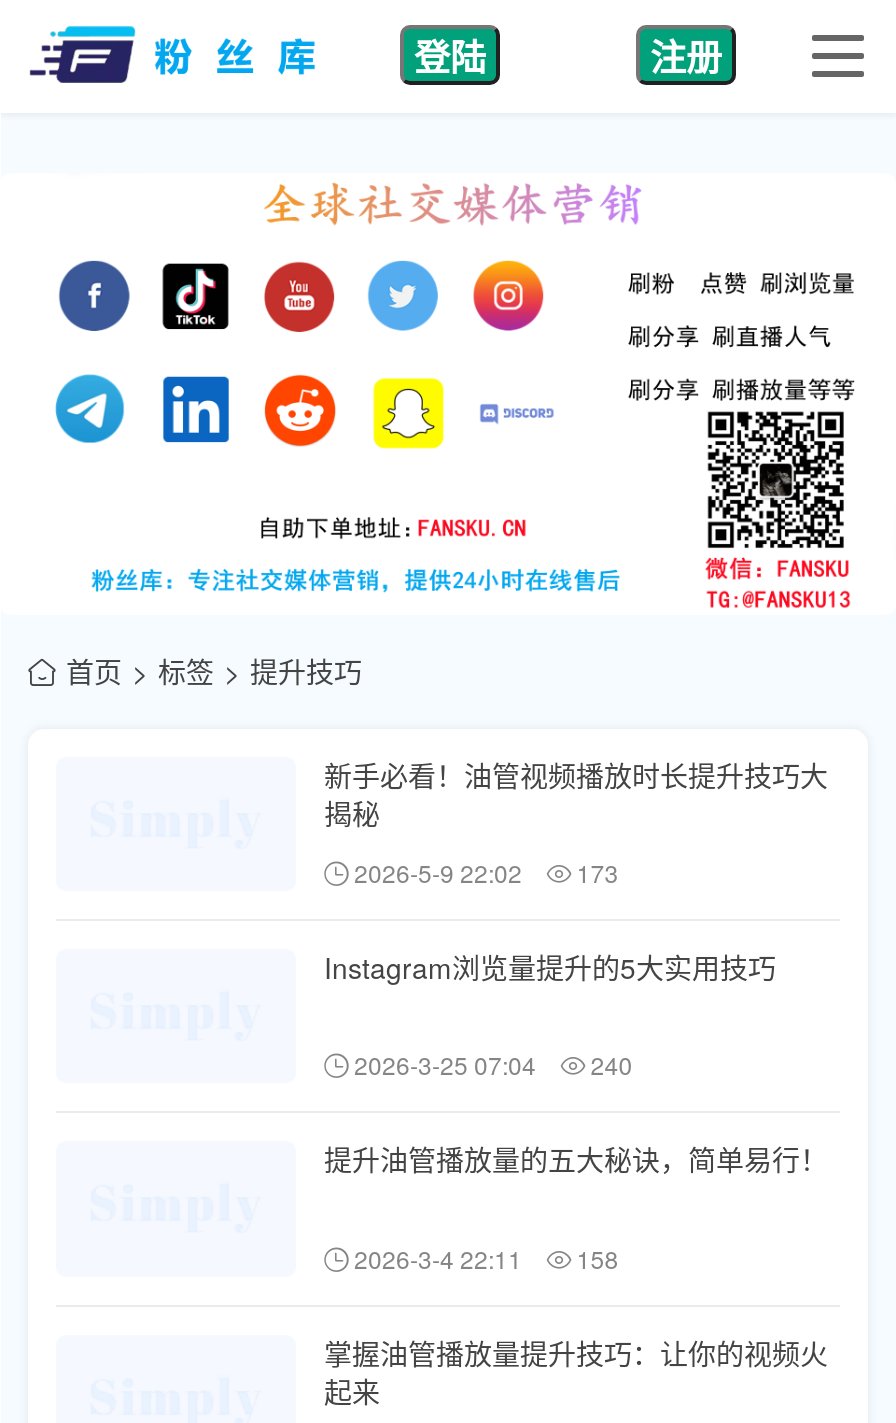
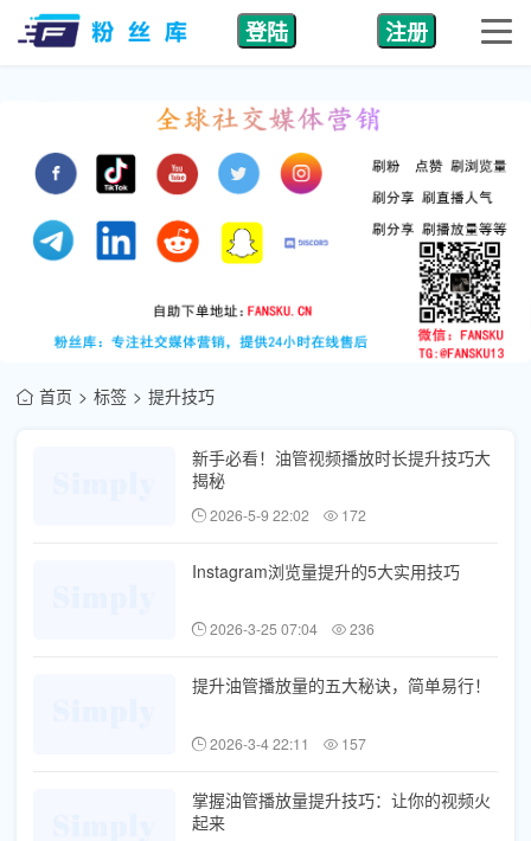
[354,855,618,889] 2026-5-9 22:02 173 -> [210,505,366,525] 2026-5-9 22:02 172
[354,1048,632,1082] 2026-3-25 07:04 240 -> [210,619,375,639] 2026-3-25 07:04 236
[354,1240,618,1274] 2026-3-4 22:11 158 -> [210,733,366,753] 2026-3-4 22:11 157

